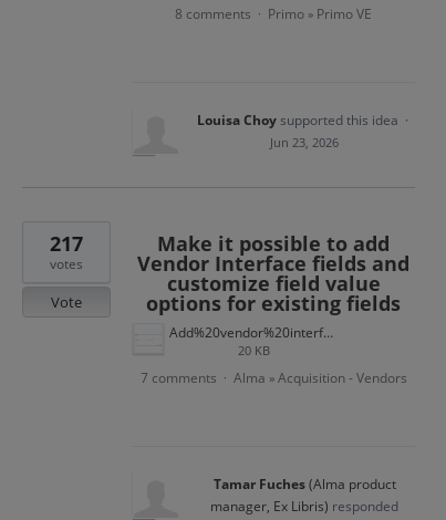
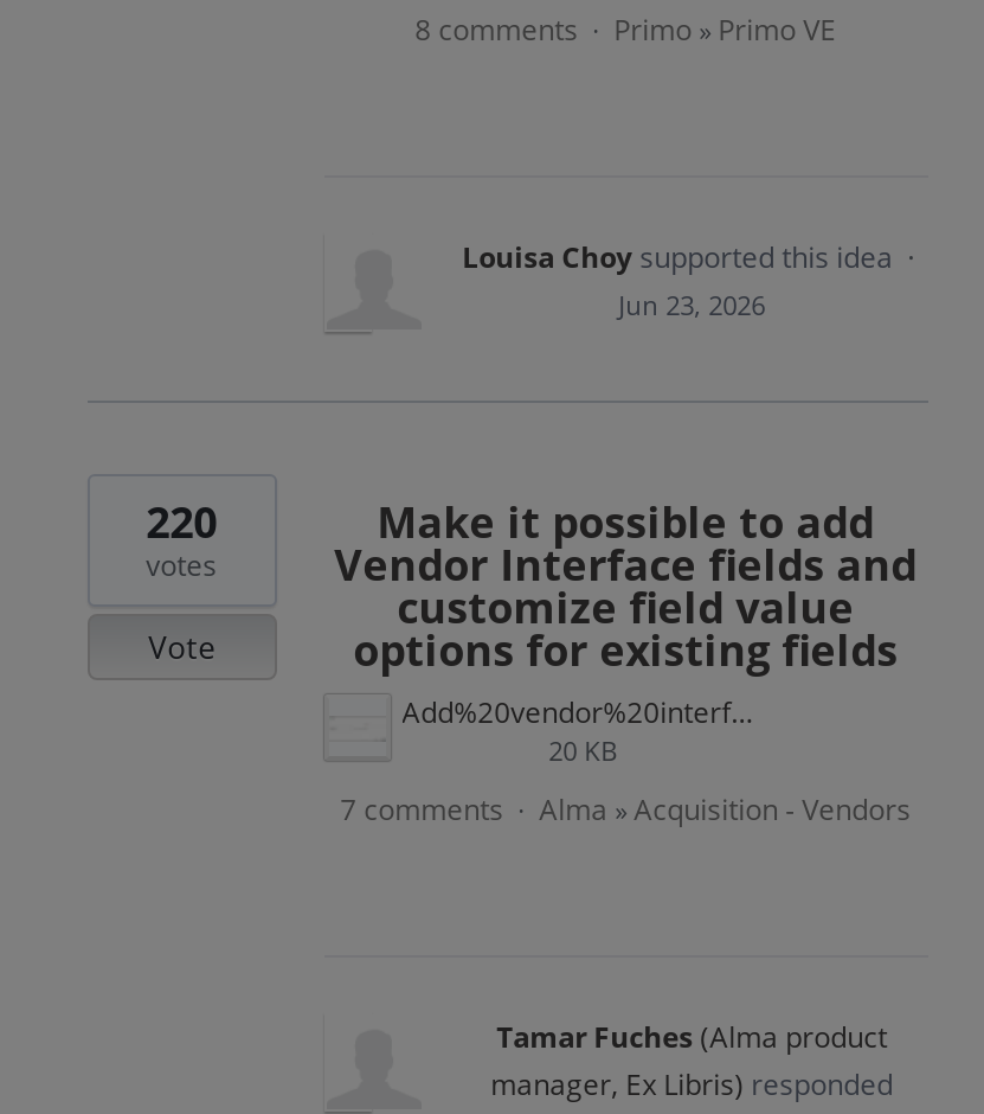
[49,230,83,257] 217 -> [146,493,217,550] 220

